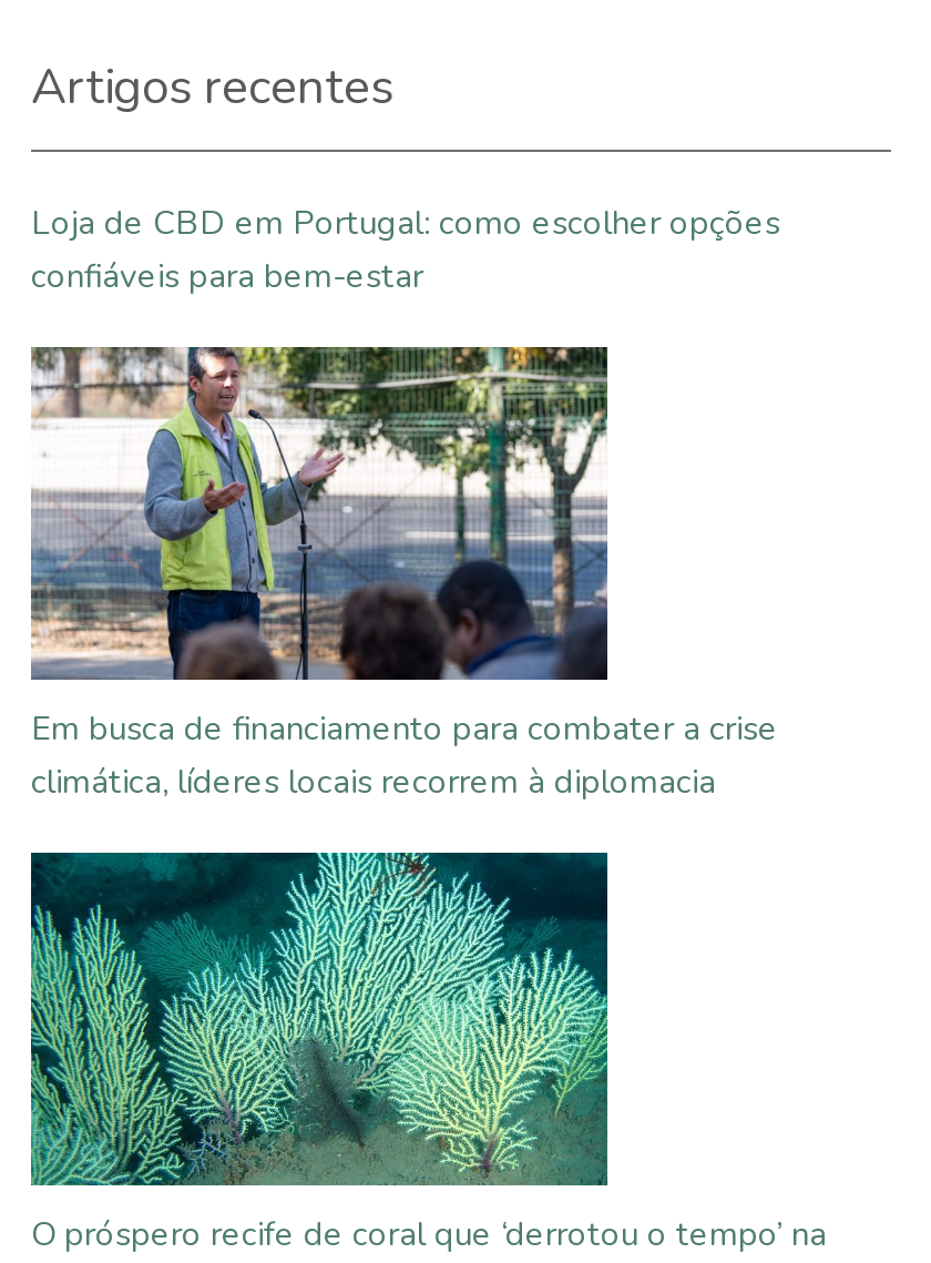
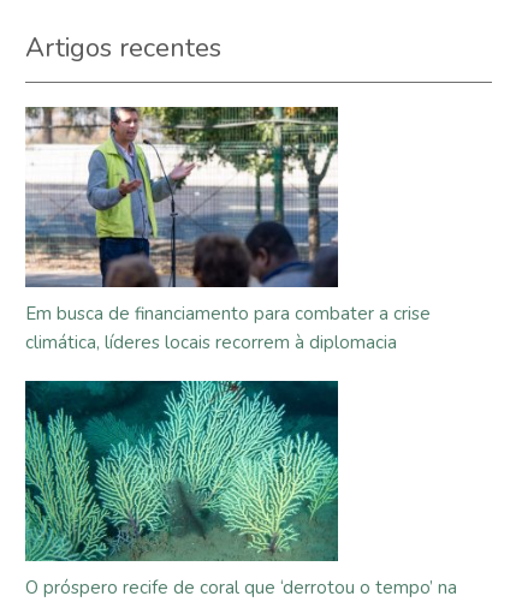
[31,202,780,300] Loja de CBD em Portugal: como escolher opções | confiáveis para bem-estar -> none

